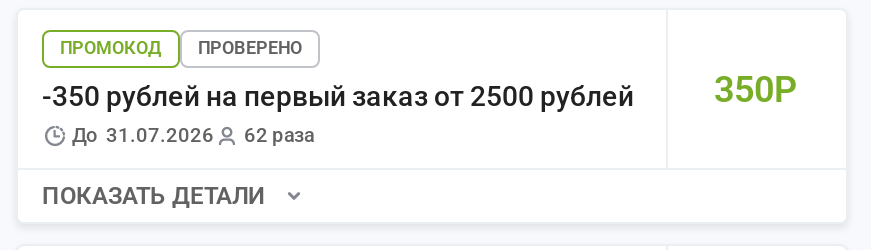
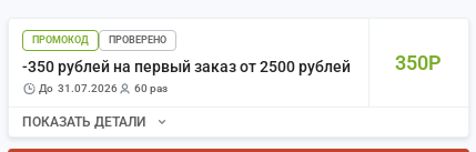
[244,124,314,146] 62 раза -> [134,82,168,94] 60 раз

